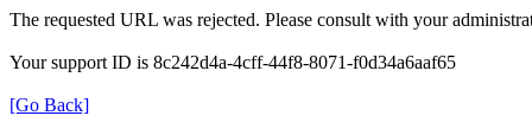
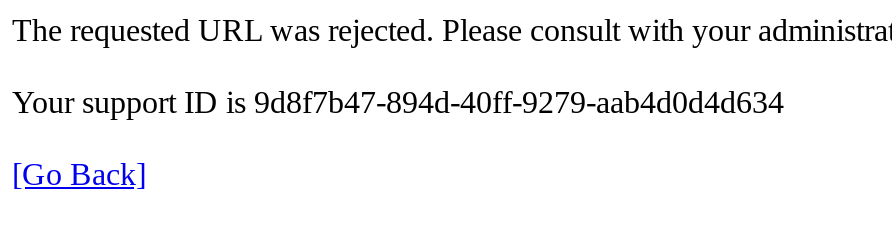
[9,52,456,72] Your support ID is 8c242d4a-4cff-44f8-8071-f0d34a6aaf65 -> [12,85,784,119] Your support ID is 9d8f7b47-894d-40ff-9279-aab4d0d4d634

